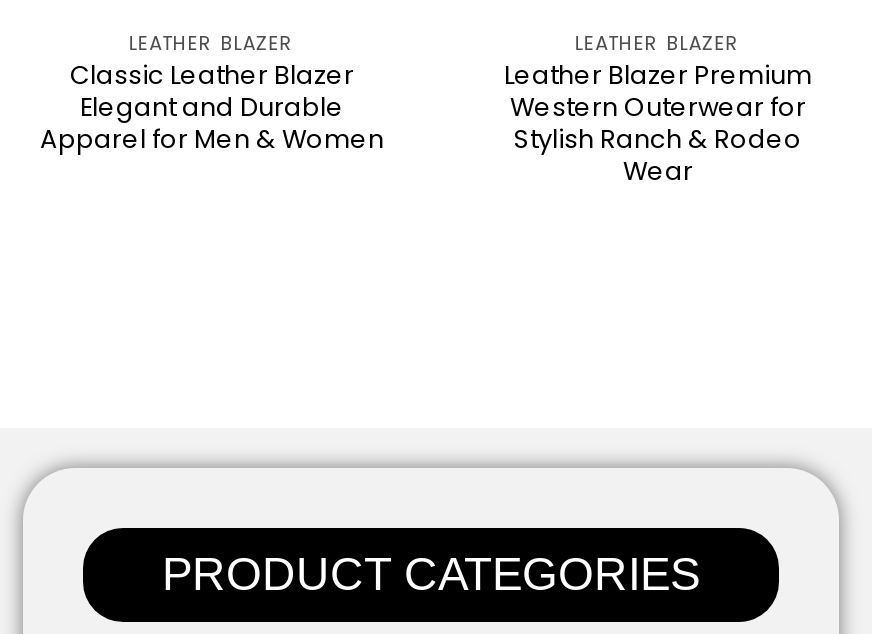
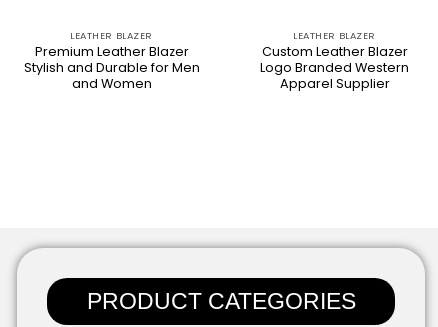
[40,58,384,156] Classic Leather Blazer | Elegant and Durable | Apparel for Men & Women -> [23,43,199,92] Premium Leather Blazer | Stylish and Durable for Men | and Women
[504,58,812,188] Leather Blazer Premium | Western Outerwear for | Stylish Ranch & Rodeo | Wear -> [260,43,409,92] Custom Leather Blazer | Logo Branded Western | Apparel Supplier

